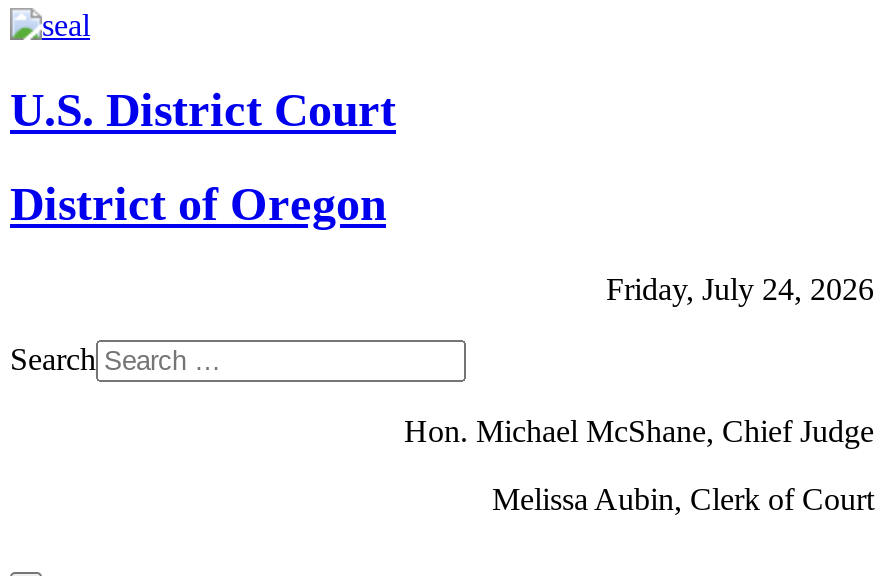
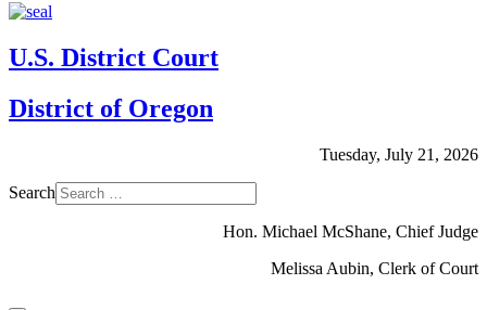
[606,271,874,305] Friday, July 24, 2026 -> [320,145,478,163] Tuesday, July 21, 2026

